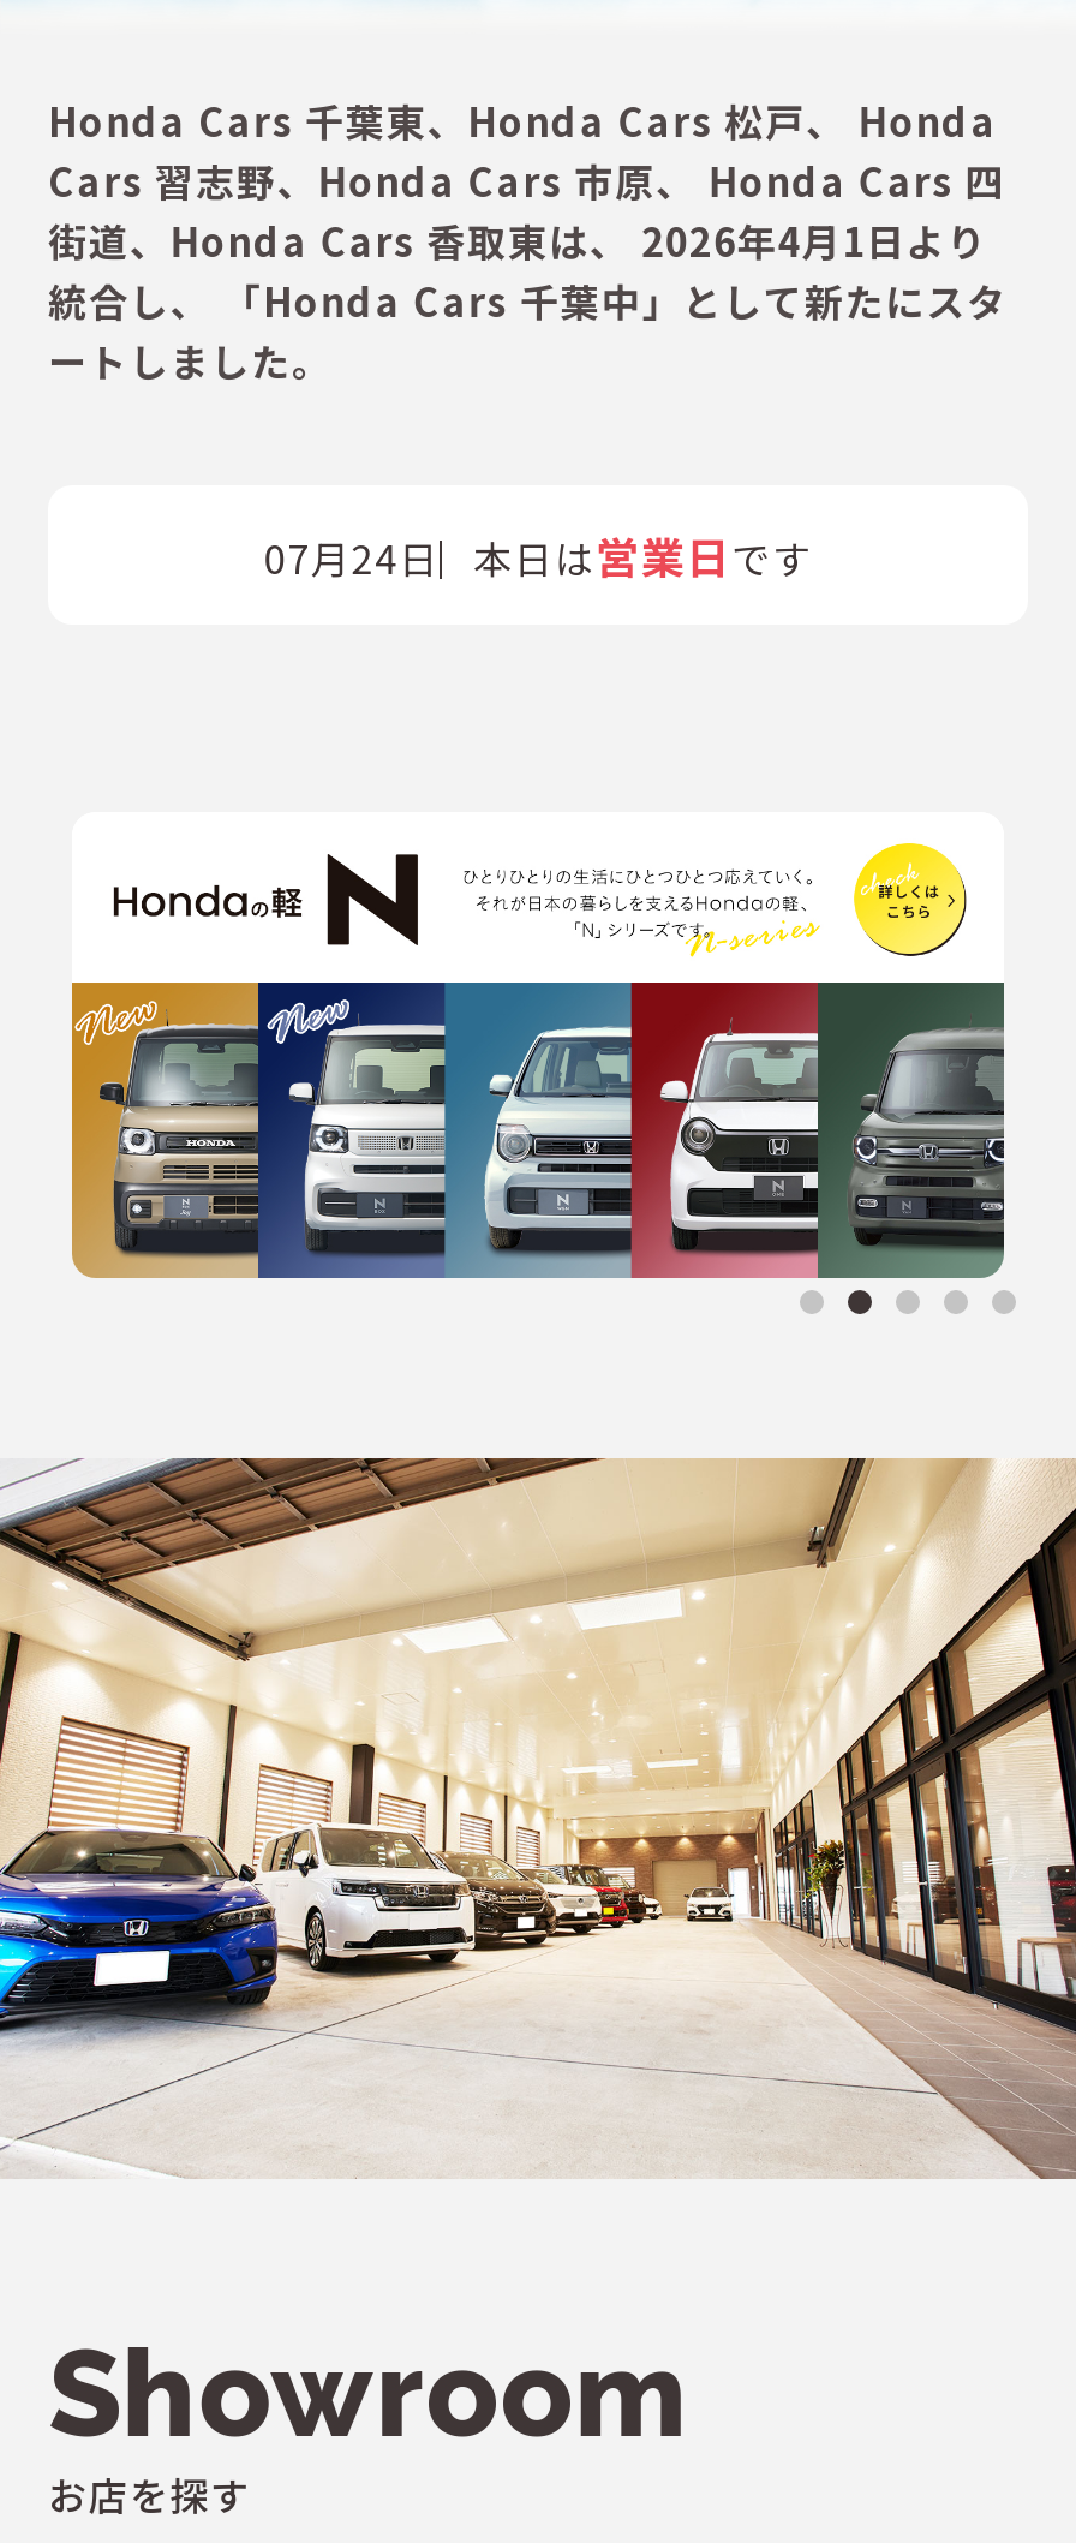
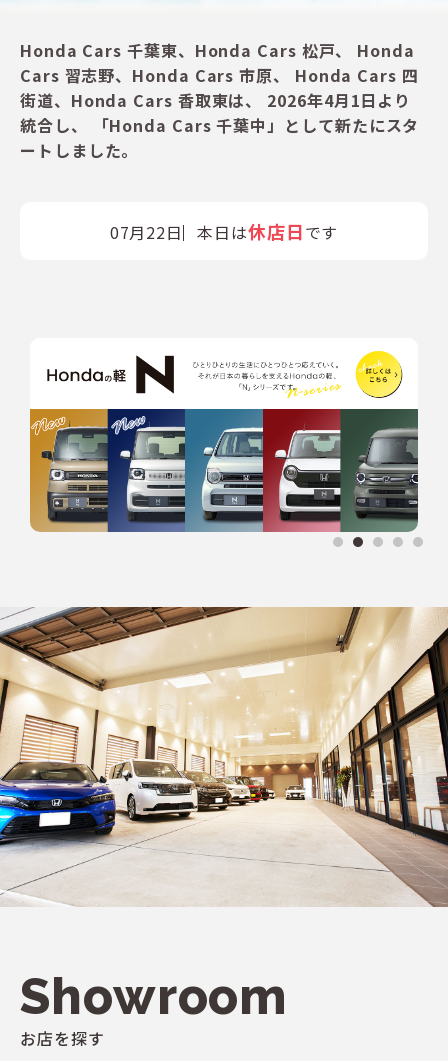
[263,523,813,585] 07月24日 本日は営業日です -> [110,218,338,244] 07月22日 本日は休店日です

